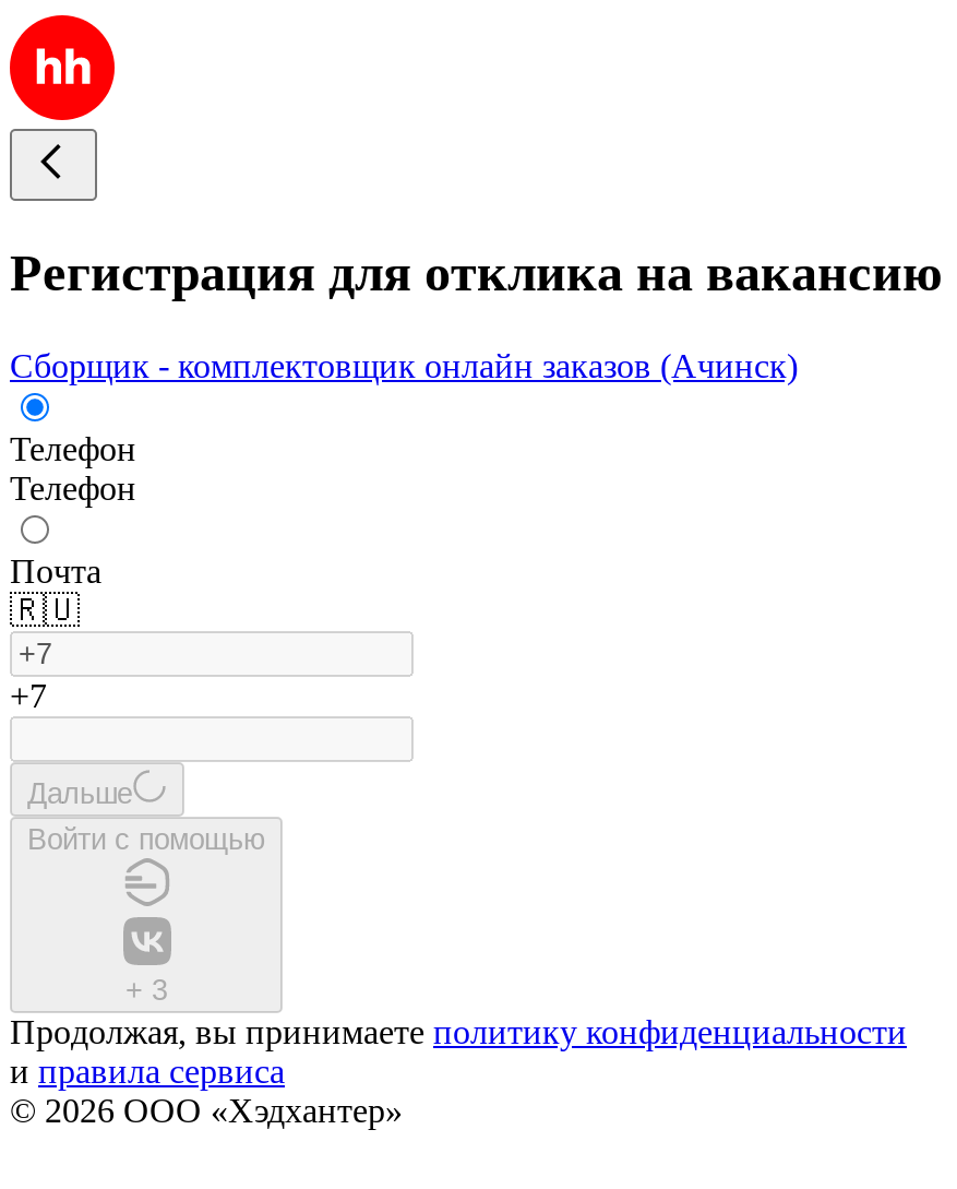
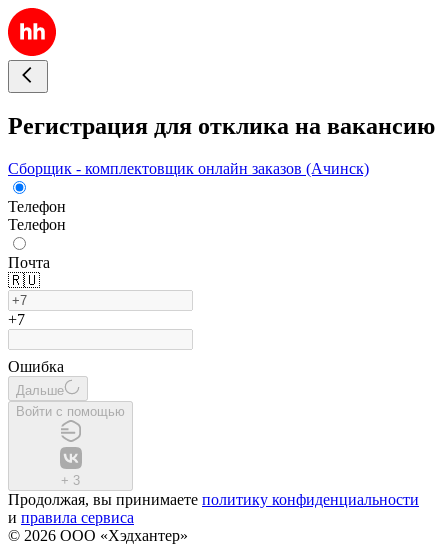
none -> [8,358,64,375] Ошибка

